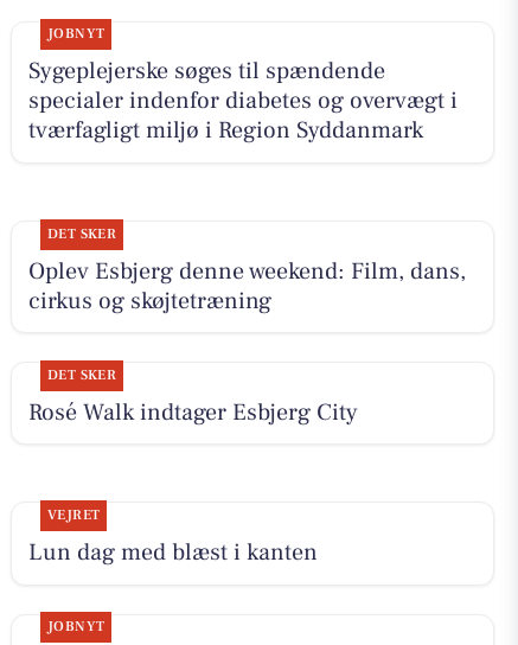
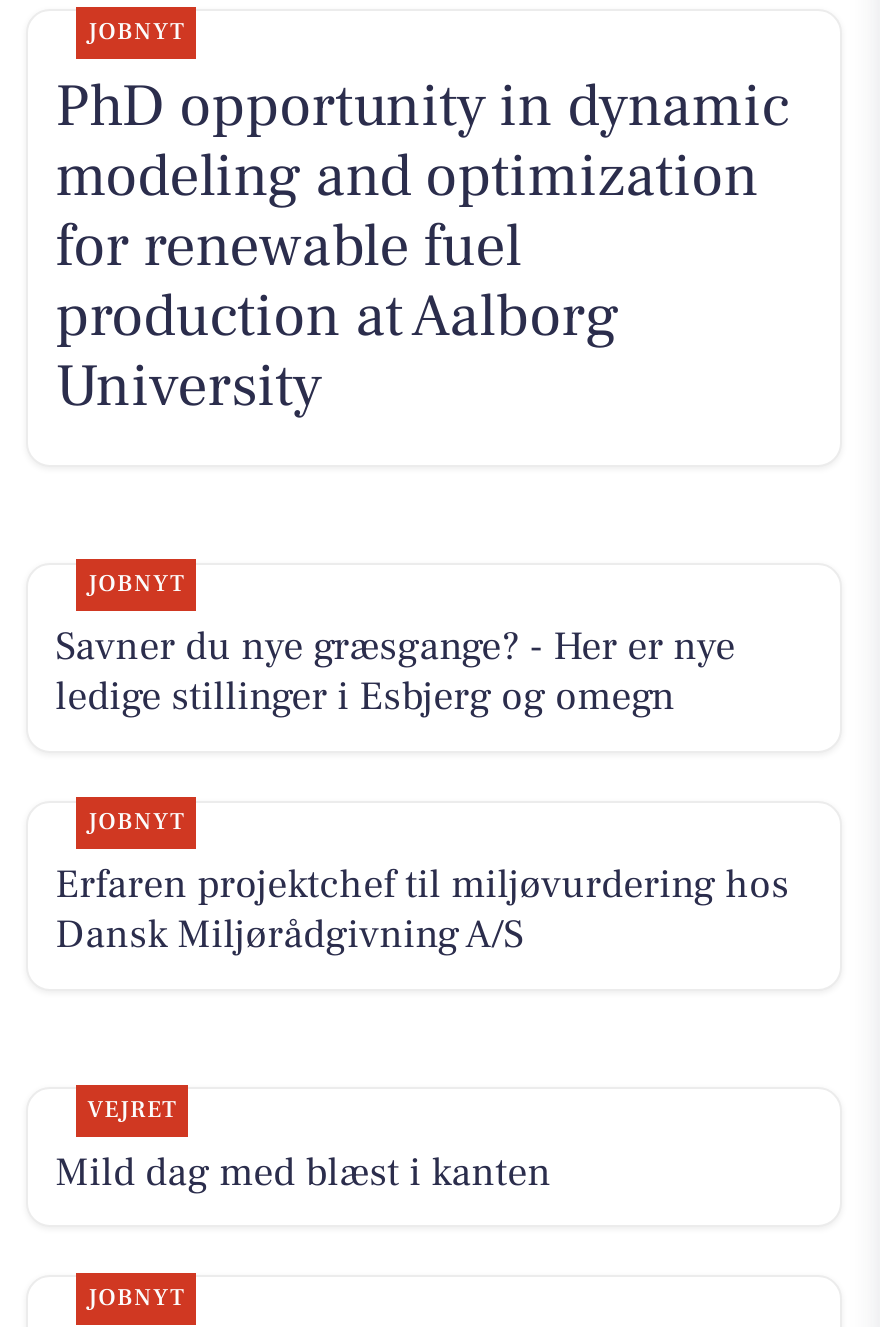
[28,56,457,146] Sygeplejerske søges til spændende | specialer indenfor diabetes og overvægt i | tværfagligt miljø i Region Syddanmark -> [55,67,789,425] PhD opportunity in dynamic | modeling and optimization | for renewable fuel | production at Aalborg | University
[28,225,465,316] DET SKER | Oplev Esbjerg denne weekend: Film, dans, | cirkus og skøjtetræning -> [55,569,735,723] JOBNYT | Savner du nye græsgange? - Her er nye | ledige stillinger i Esbjerg og omegn
[28,366,358,428] DET SKER | Rosé Walk indtager Esbjerg City -> [55,807,789,961] JOBNYT | Erfaren projektchef til miljøvurdering hos | Dansk Miljørådgivning A/S
[28,537,317,568] Lun dag med blæst i kanten -> [55,1146,551,1198] Mild dag med blæst i kanten

